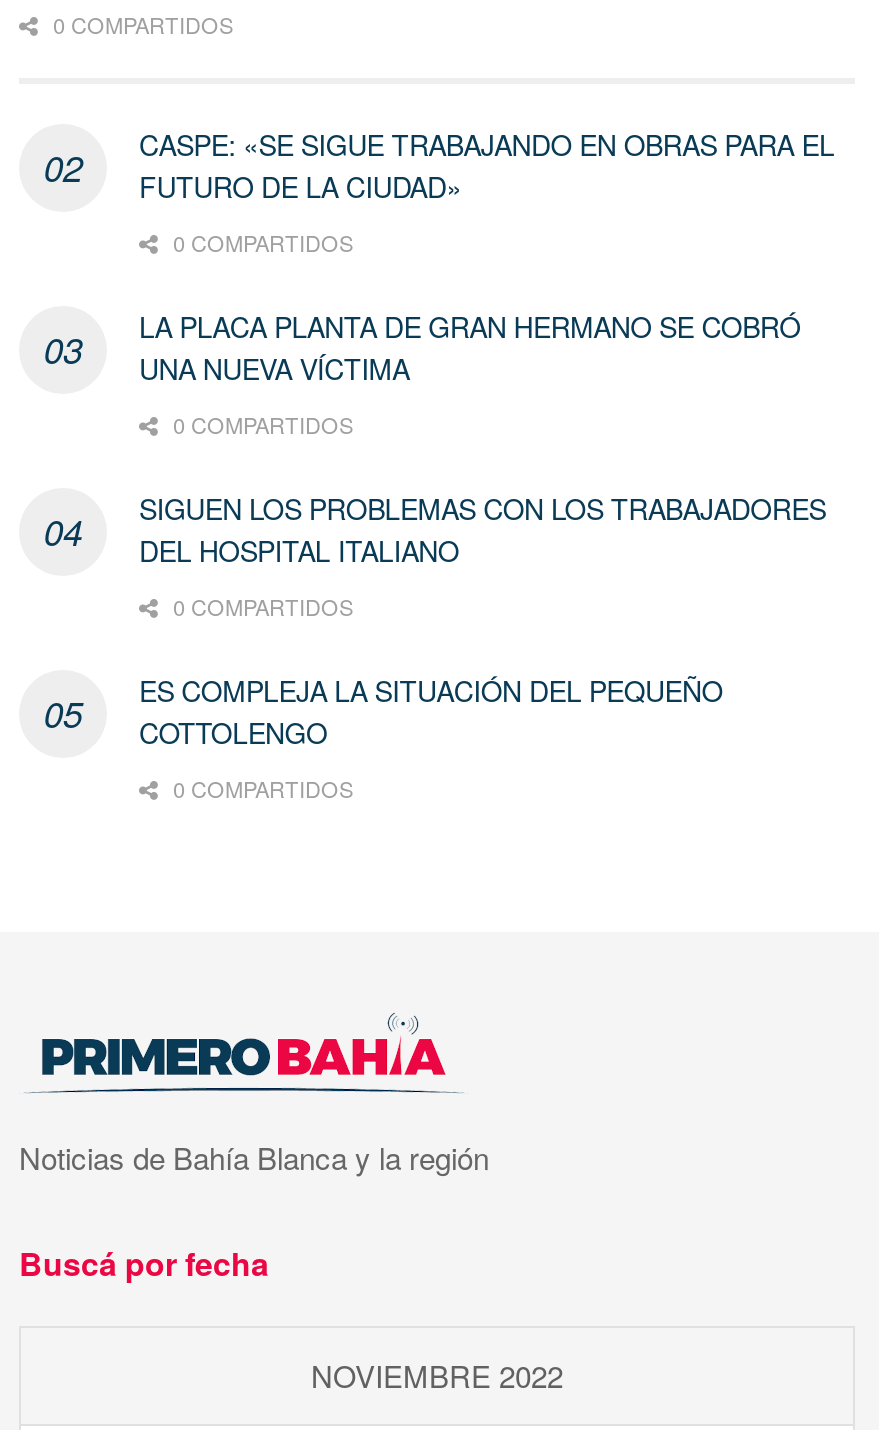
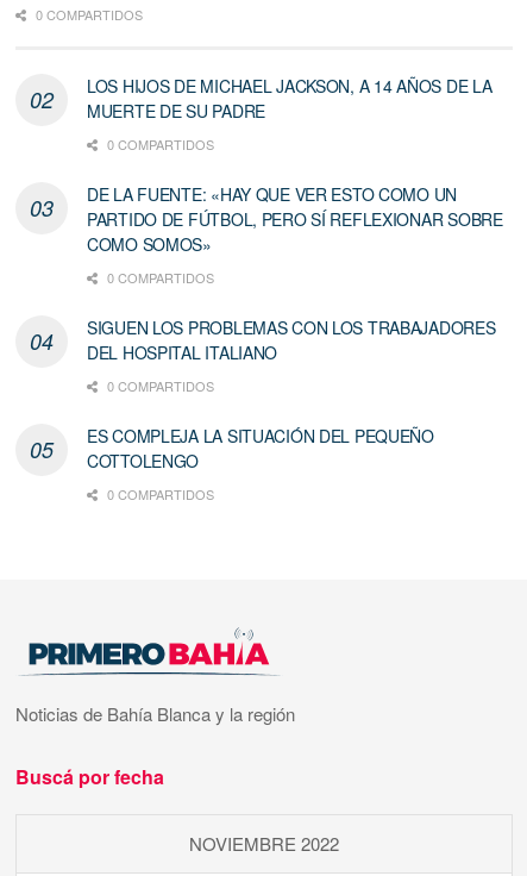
[139,125,834,207] CASPE: «SE SIGUE TRABAJANDO EN OBRAS PARA EL | FUTURO DE LA CIUDAD» -> [87,74,492,123] LOS HIJOS DE MICHAEL JACKSON, A 14 AÑOS DE LA | MUERTE DE SU PADRE
[139,307,801,389] LA PLACA PLANTA DE GRAN HERMANO SE COBRÓ | UNA NUEVA VÍCTIMA -> [87,183,503,256] DE LA FUENTE: «HAY QUE VER ESTO COMO UN | PARTIDO DE FÚTBOL, PERO SÍ REFLEXIONAR SOBRE | COMO SOMOS»

